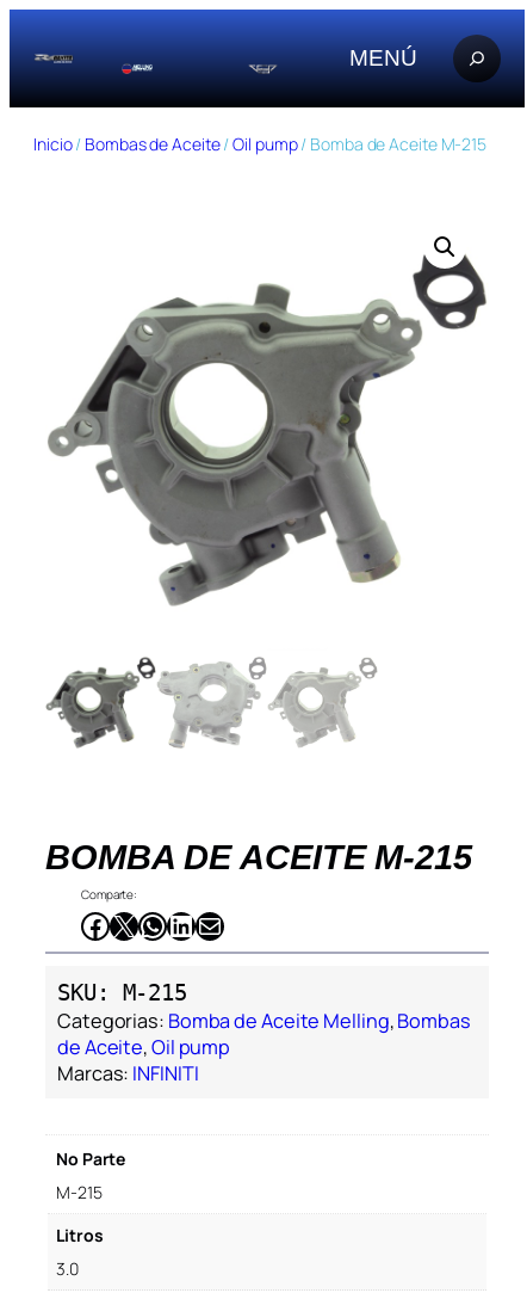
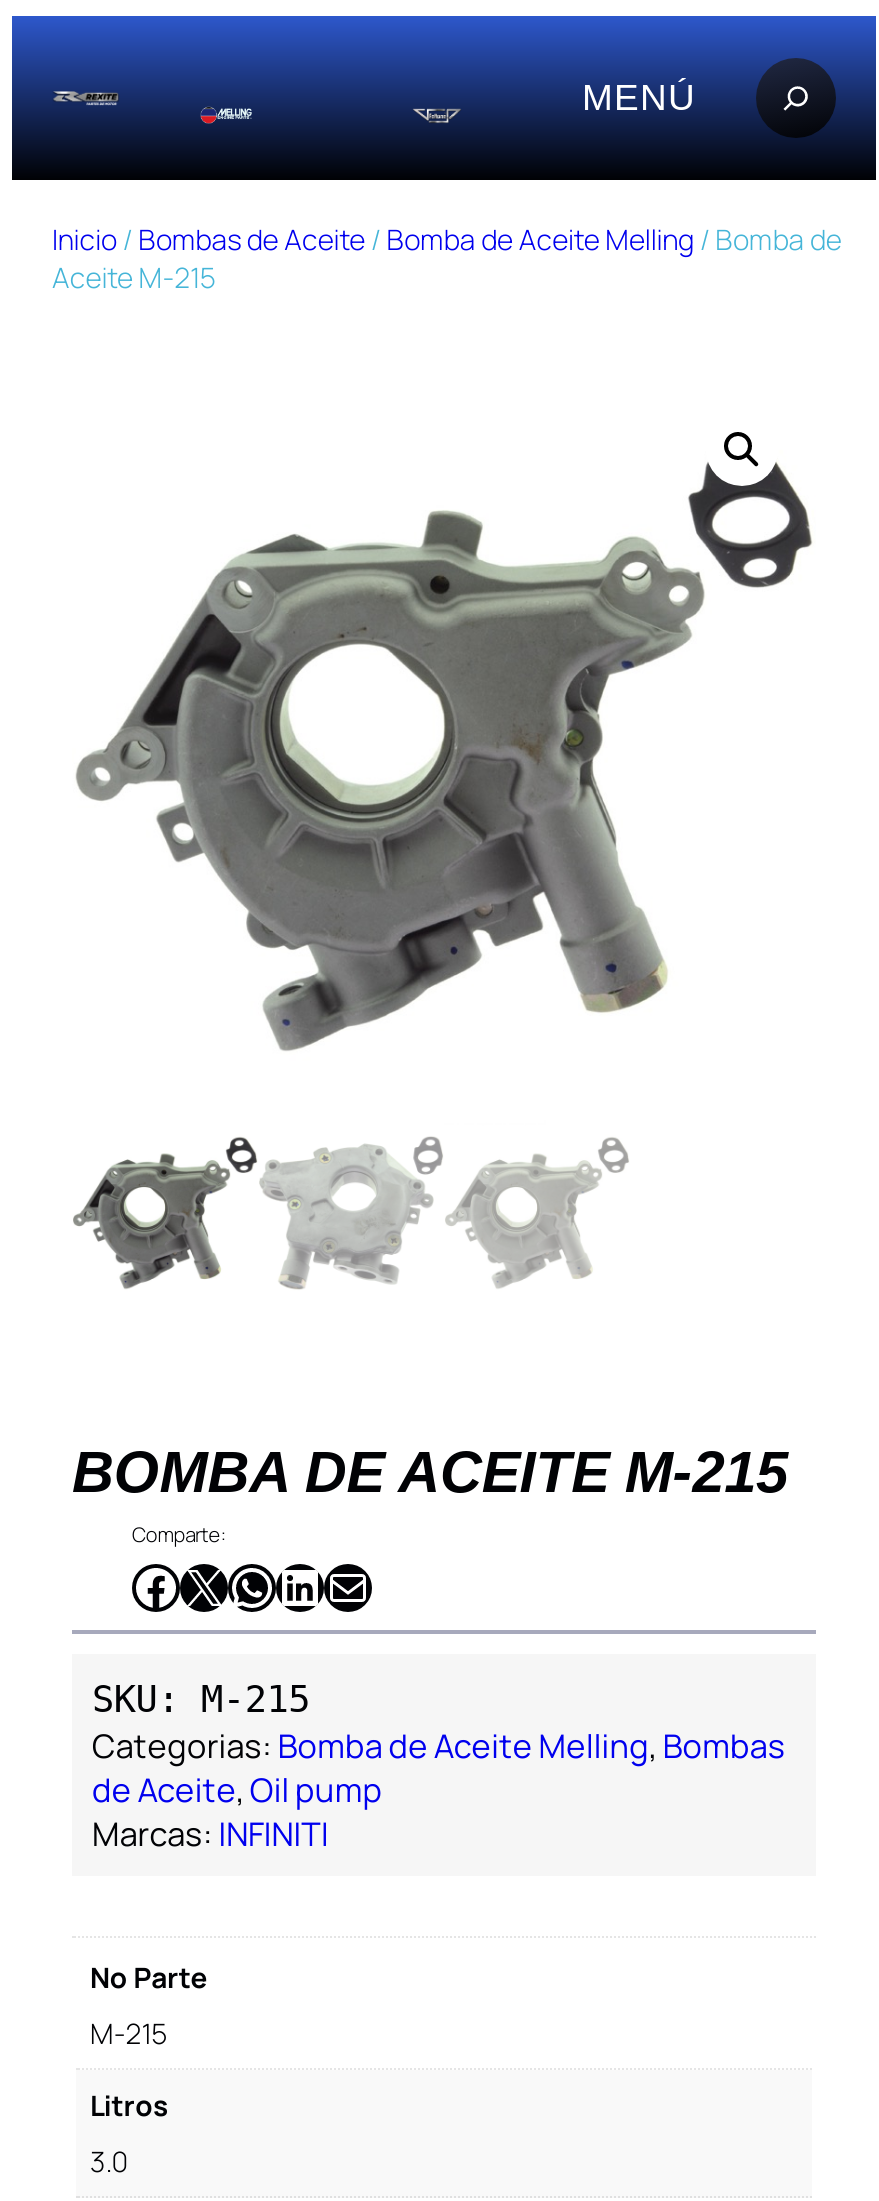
[33,132,486,155] Inicio / Bombas de Aceite / Oil pump / Bomba de Aceite M-215 -> [52,220,842,296] Inicio / Bombas de Aceite / Bomba de Aceite Melling / Bomba de | Aceite M-215

